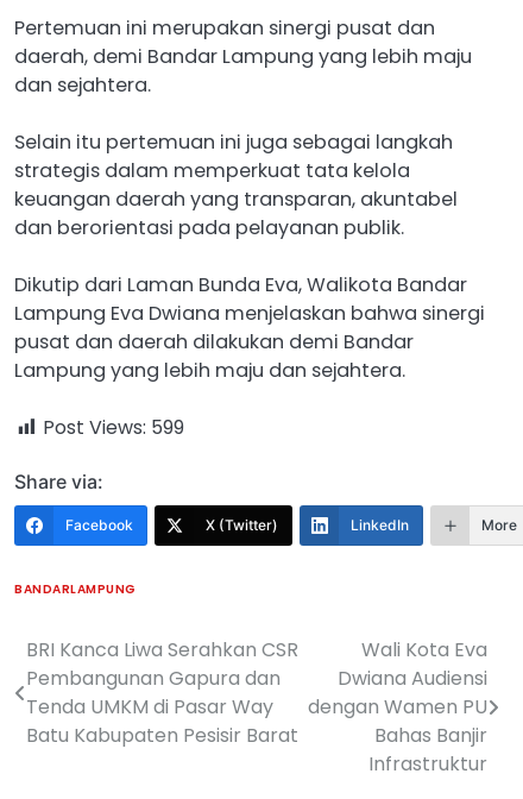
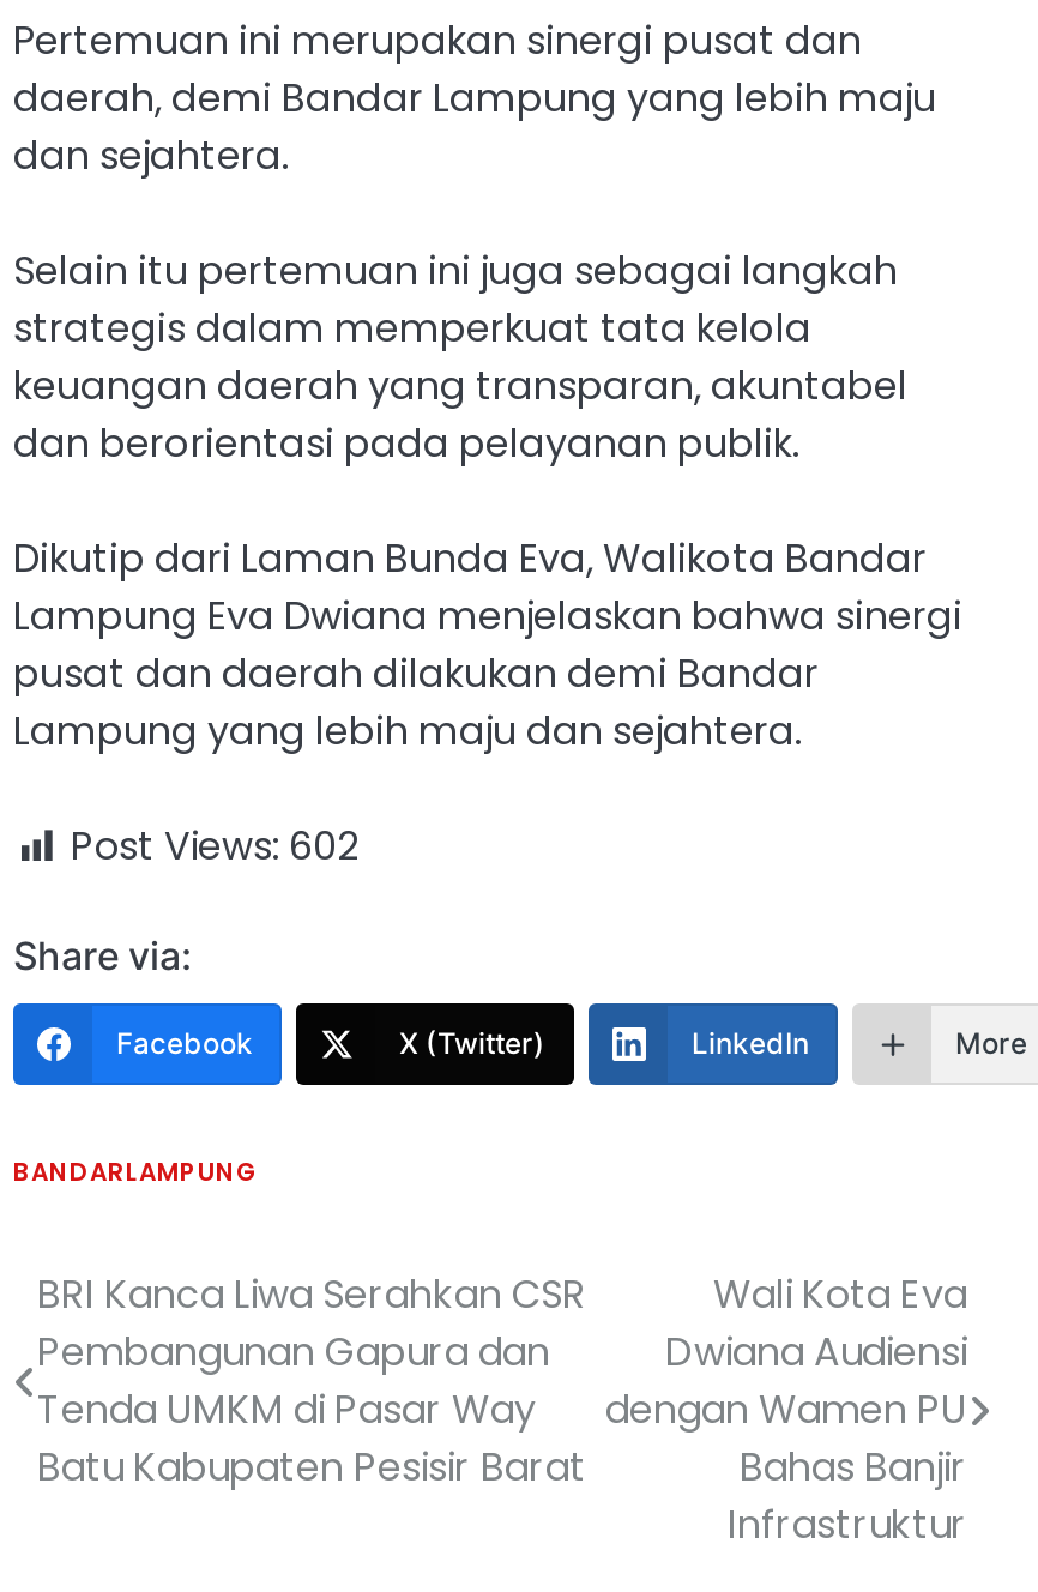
[43,414,184,441] Post Views: 599 -> [71,819,358,874] Post Views: 602

